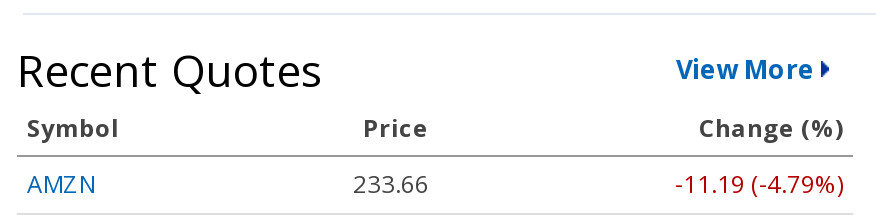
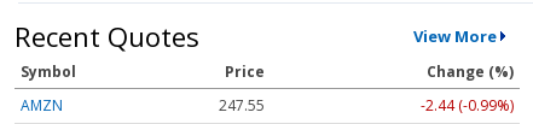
[353,166,429,200] 233.66 -> [219,95,265,115] 247.55
[675,166,843,200] -11.19 (-4.79%) -> [421,95,514,115] -2.44 (-0.99%)

